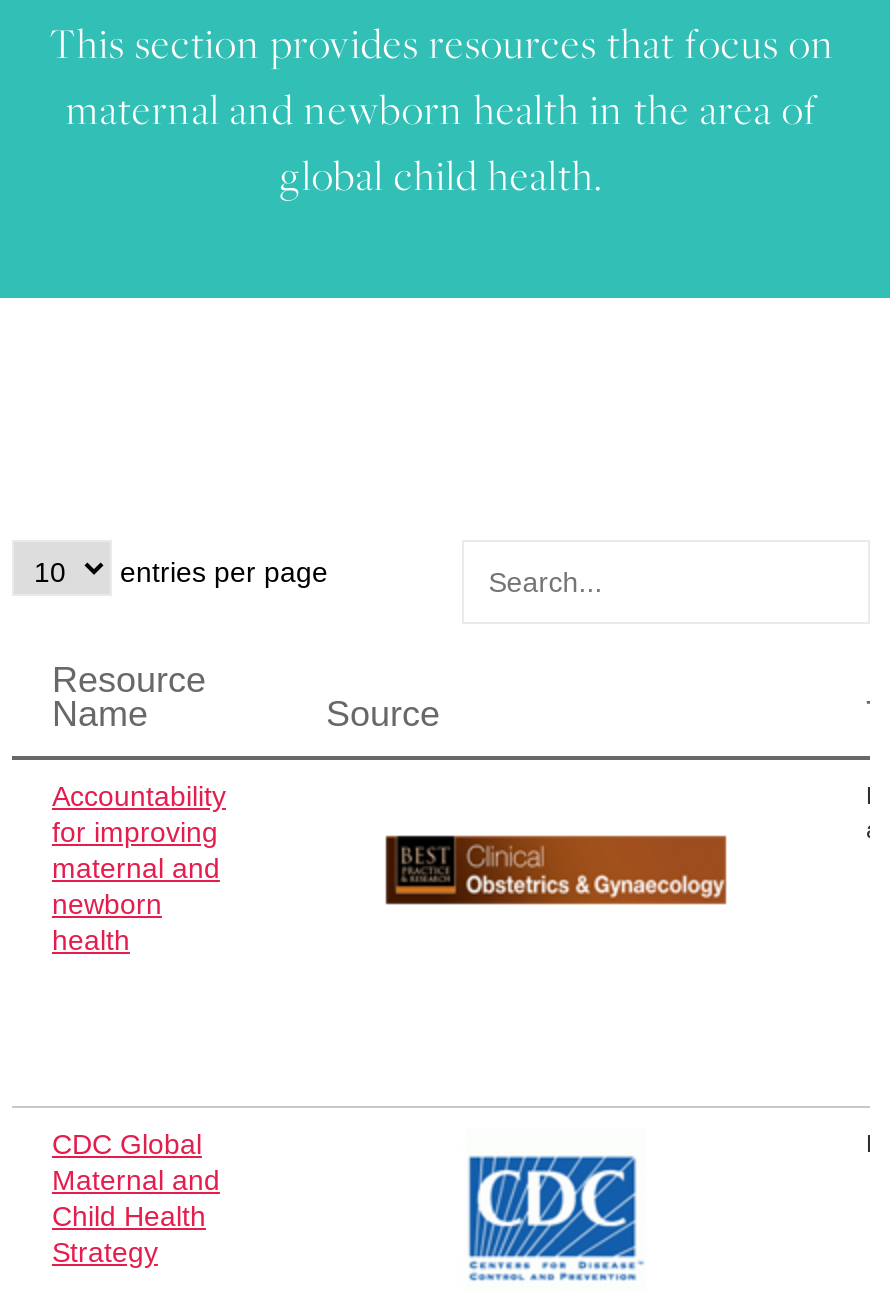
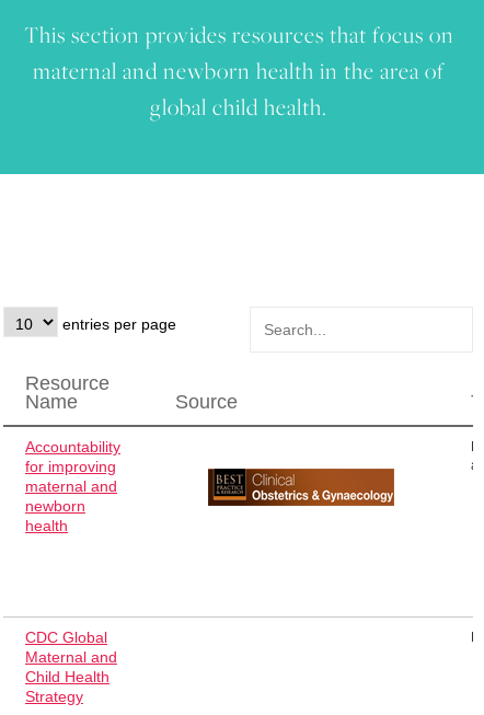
[466,1154,644,1282] [image] -> none

